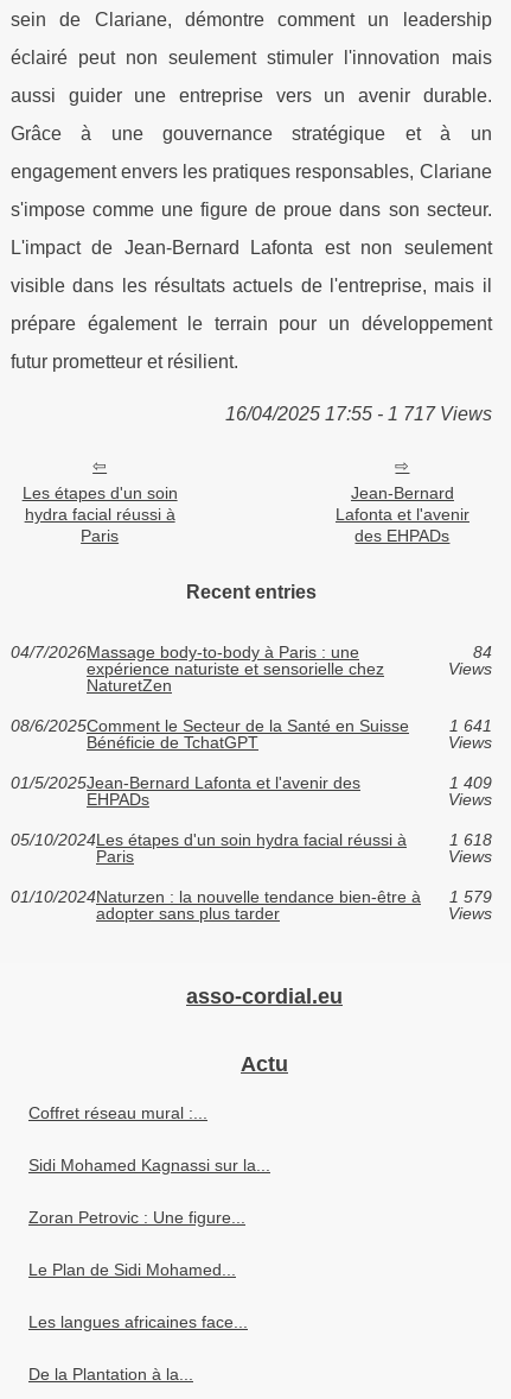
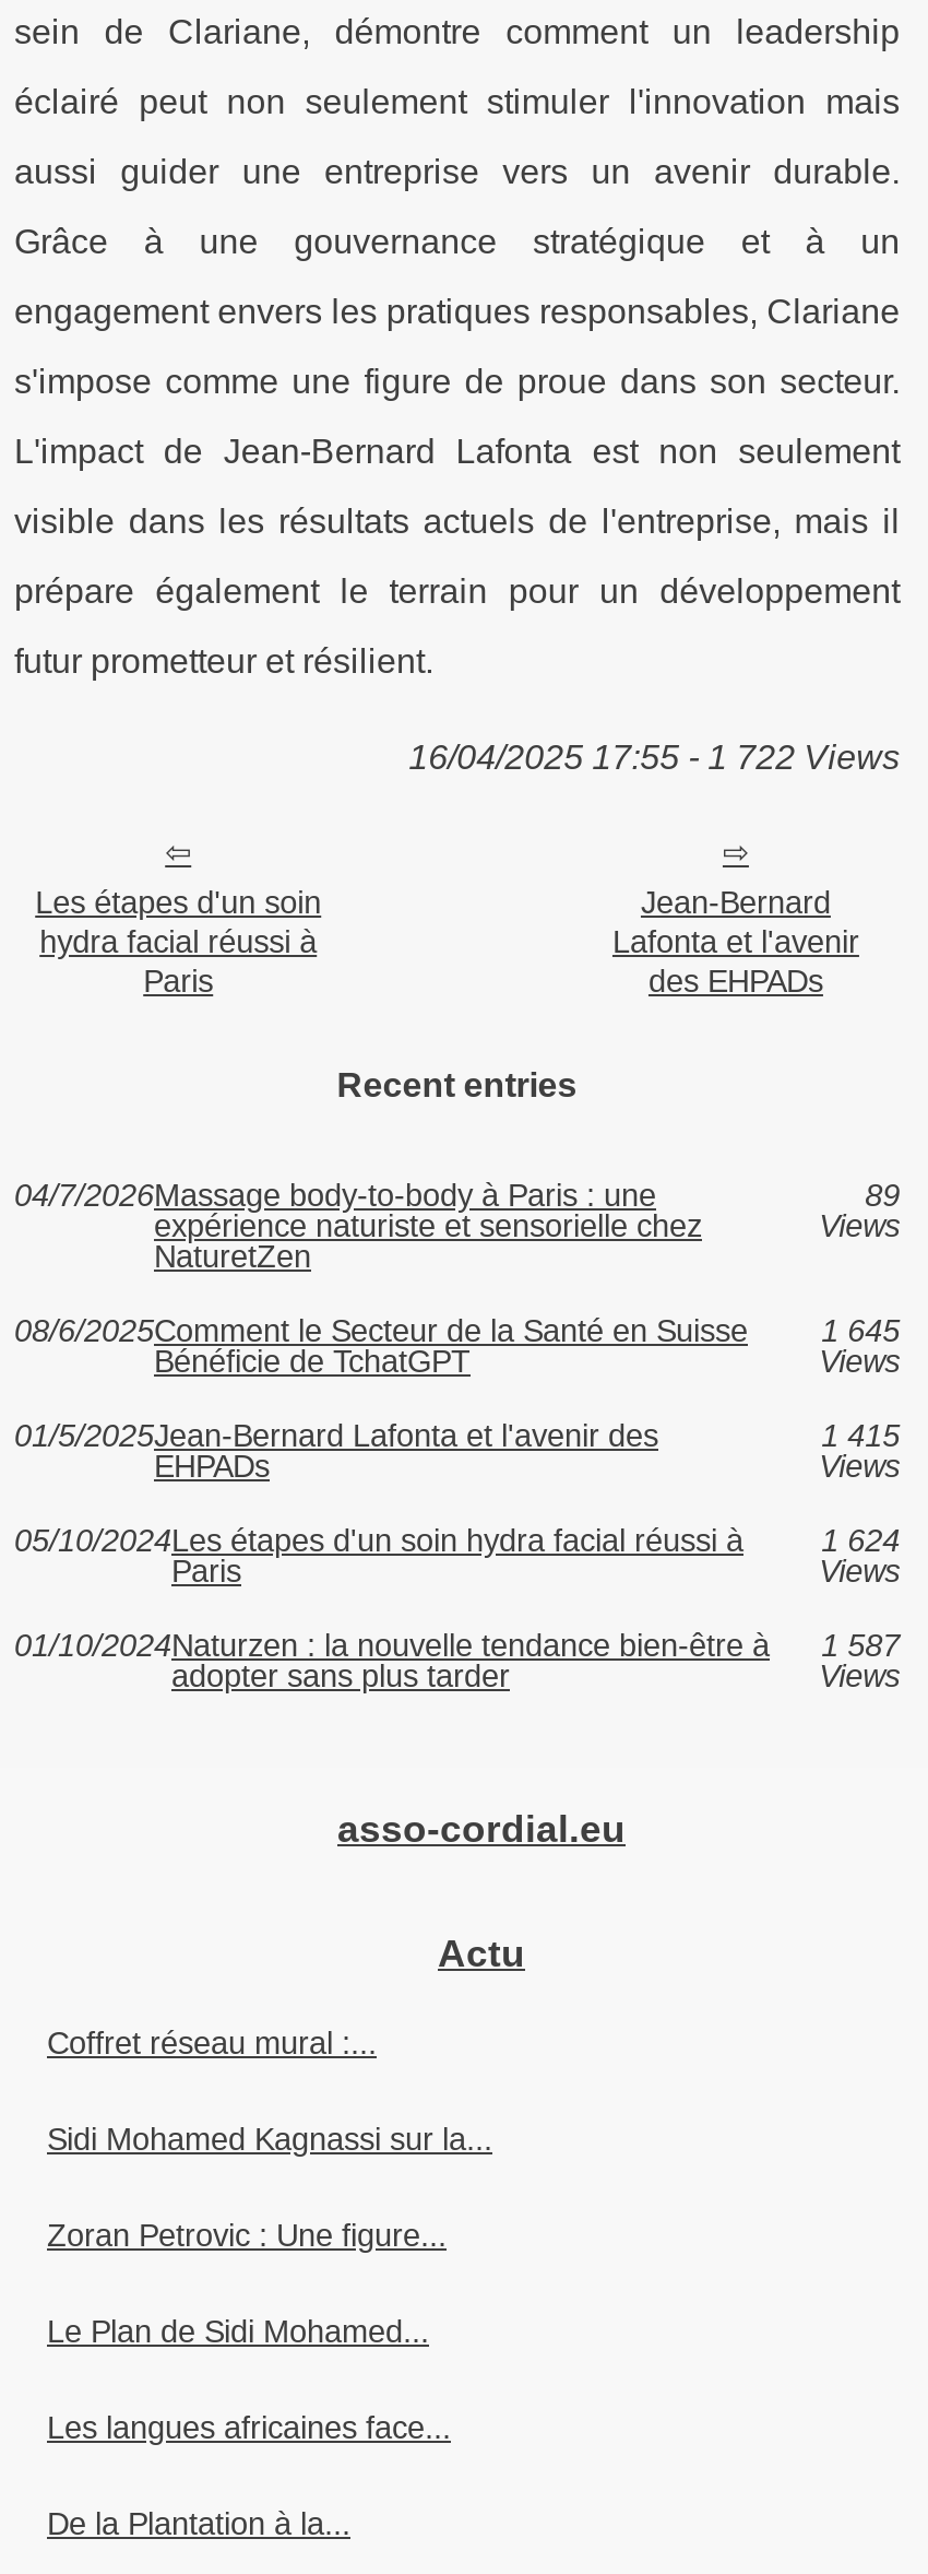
[225,403,492,424] 16/04/2025 17:55 - 1 717 Views -> [409,738,900,775] 16/04/2025 17:55 - 1 722 Views
[473,642,492,661] 84 -> [865,1177,900,1212] 89
[449,716,492,735] 1 641 -> [821,1313,900,1348] 1 645
[449,773,492,792] 1 409 -> [821,1417,900,1452] 1 415
[449,830,492,849] 1 618 -> [821,1522,900,1557] 1 624
[11,887,492,906] 01/10/2024Naturzen : la nouvelle tendance bien-être à 1 579 -> [14,1627,900,1662] 01/10/2024Naturzen : la nouvelle tendance bien-être à 1 587

